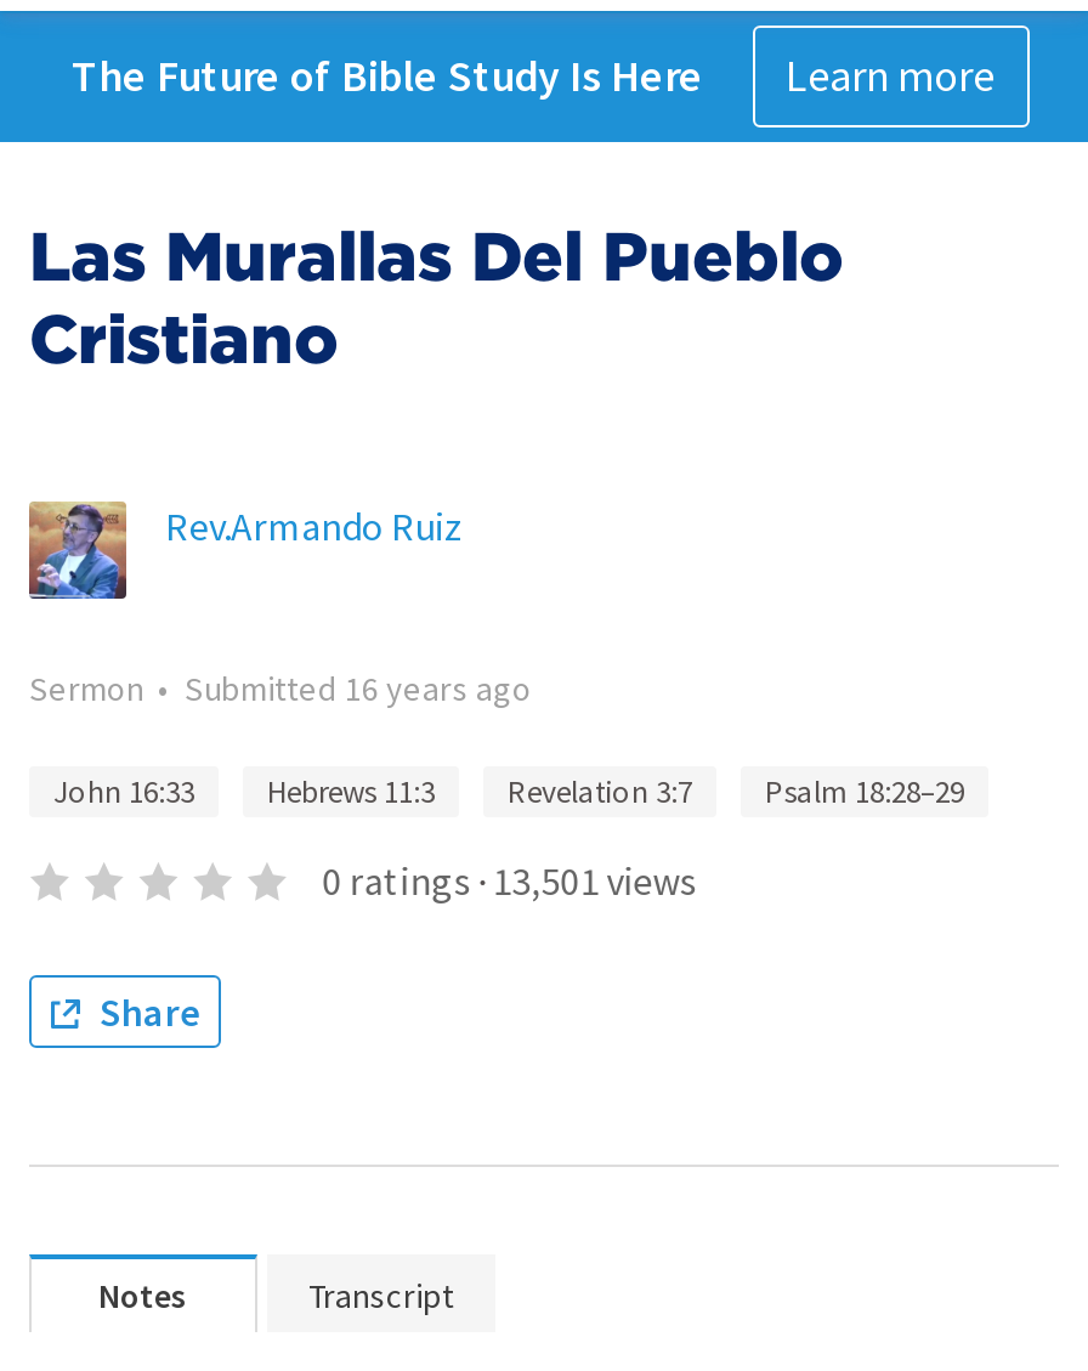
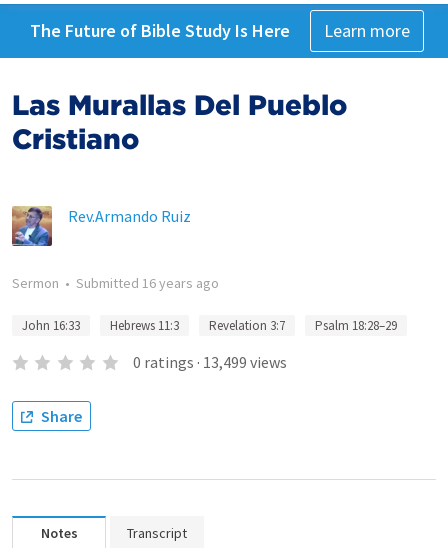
[322,856,696,905] 0 ratings · 13,501 views -> [133,352,287,372] 0 ratings · 13,499 views

